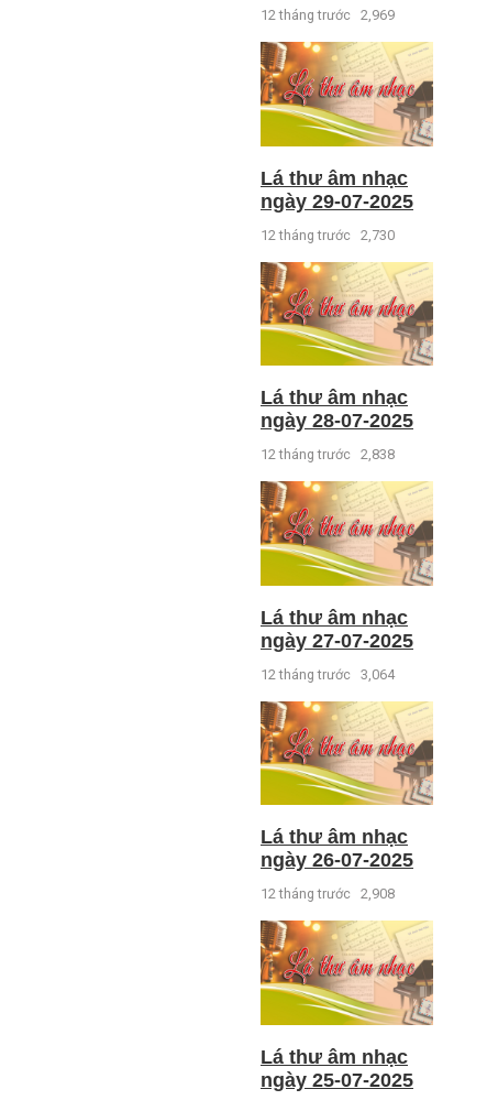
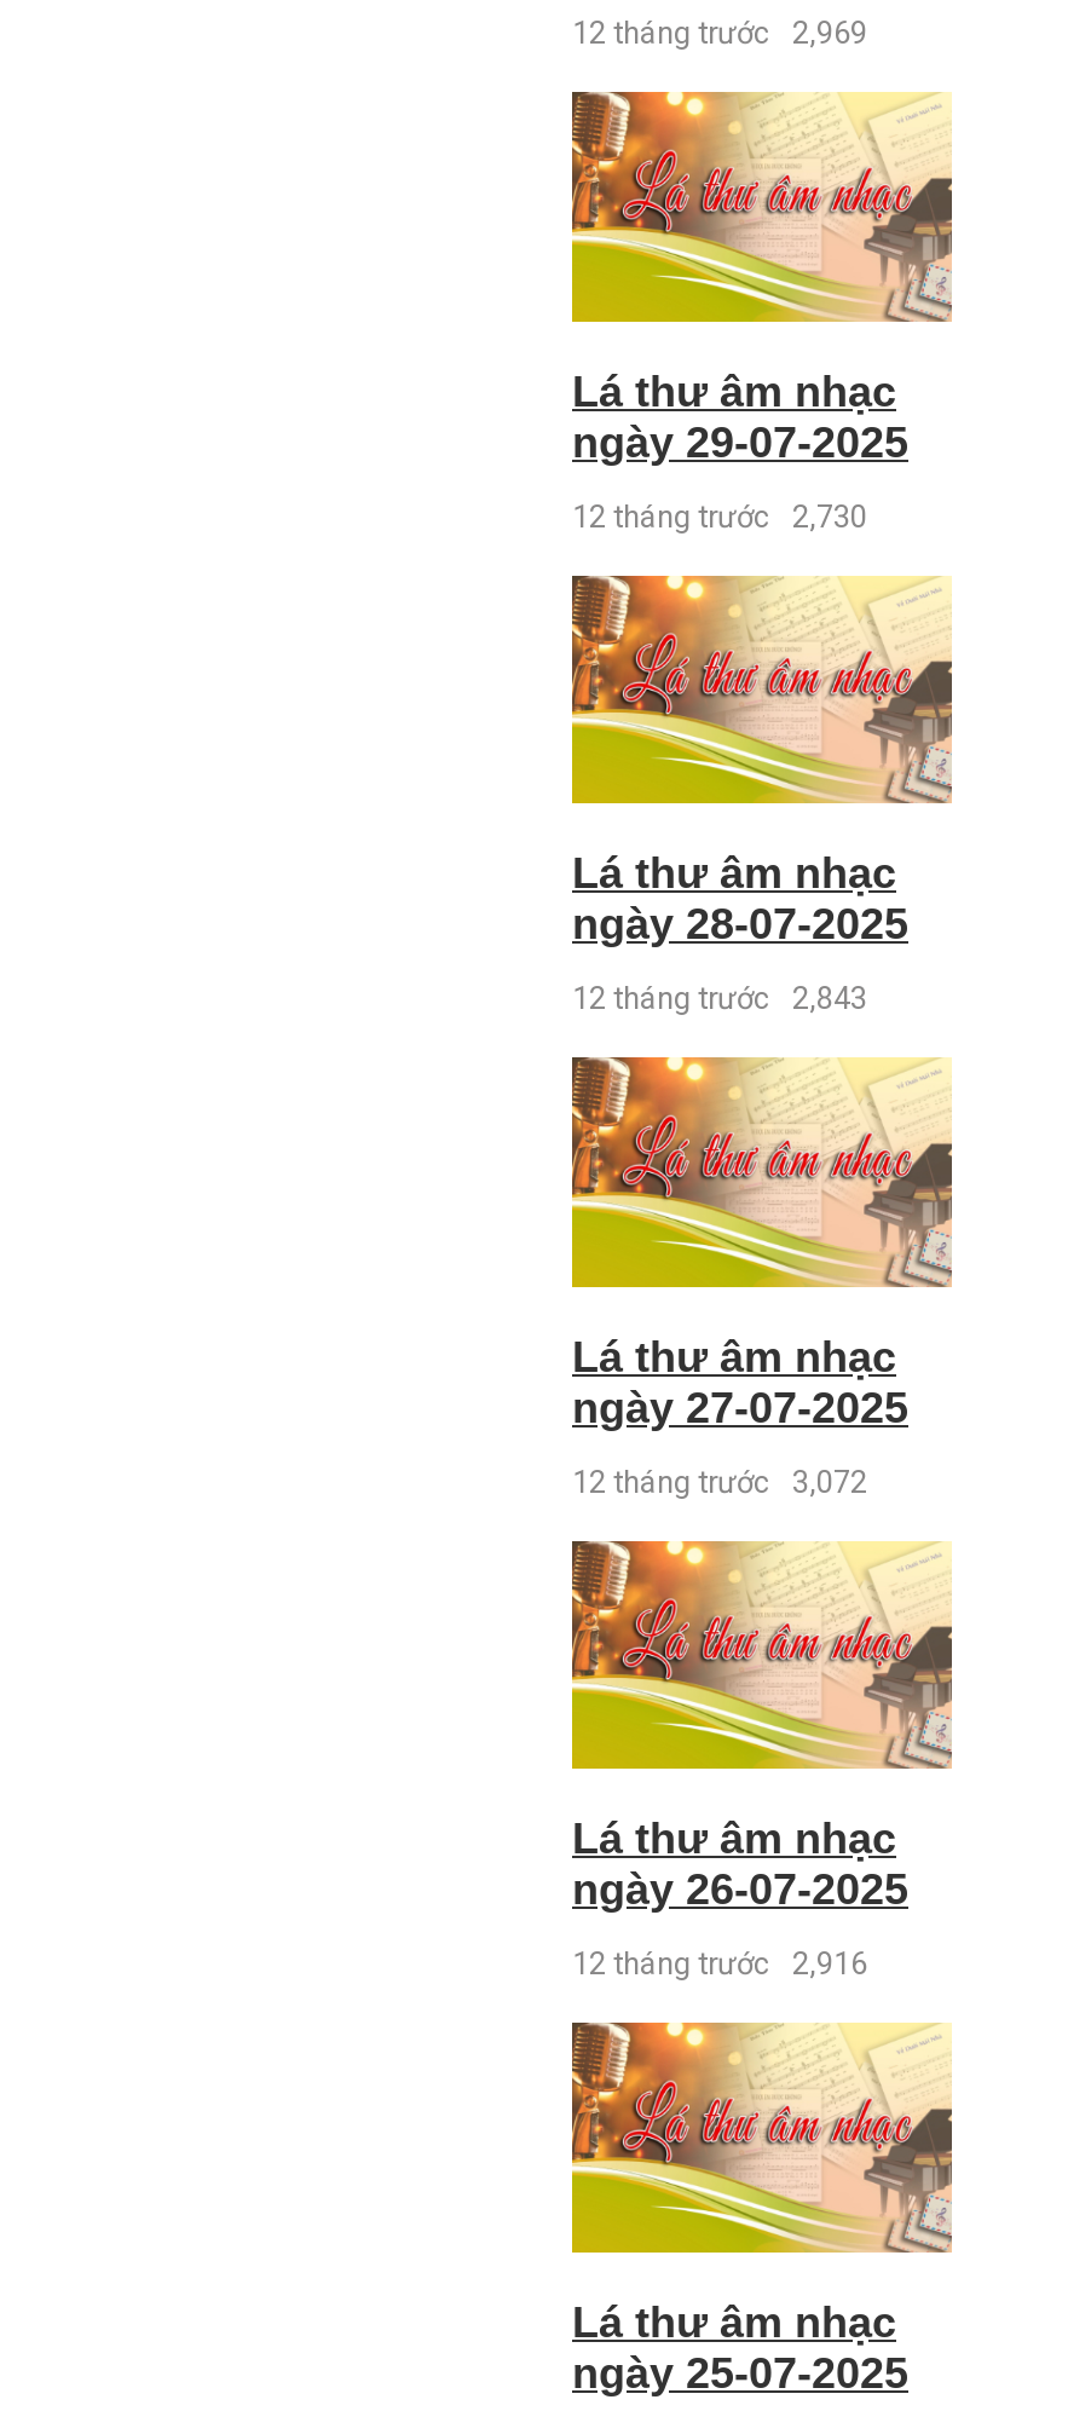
[261,446,395,463] 12 tháng trước 2,838 -> [572,981,867,1017] 12 tháng trước 2,843
[261,666,395,683] 12 tháng trước 3,064 -> [572,1464,867,1500] 12 tháng trước 3,072
[261,886,395,902] 12 tháng trước 2,908 -> [572,1946,867,1983] 12 tháng trước 2,916

